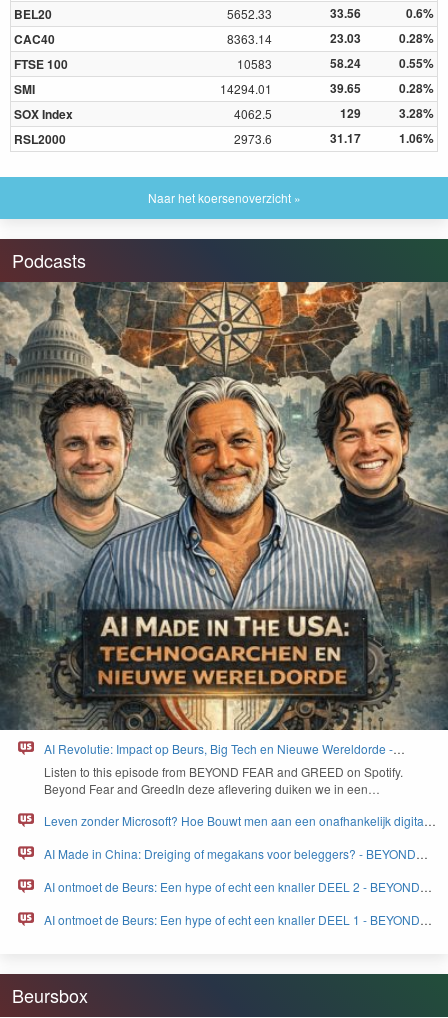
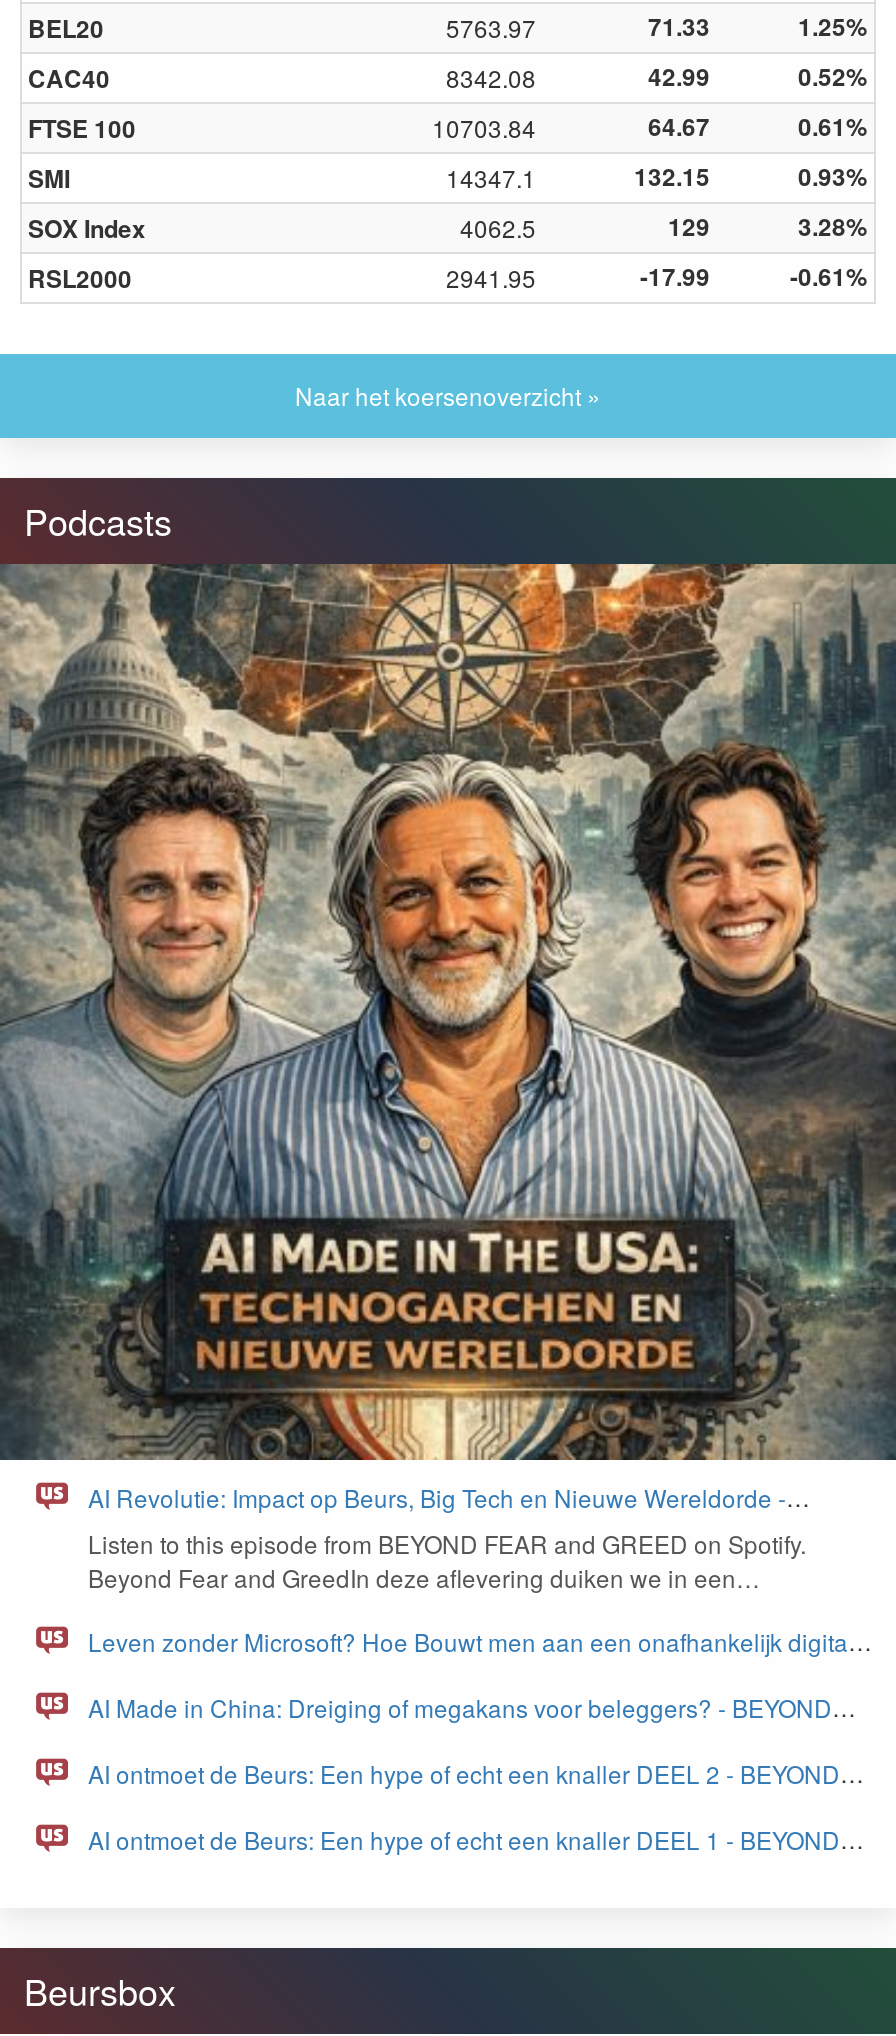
[227,5,272,22] 5652.33 -> [446,9,536,43] 5763.97
[330,4,361,22] 33.56 -> [648,7,710,43] 71.33
[406,4,434,22] 0.6% -> [798,7,868,43] 1.25%
[227,30,272,47] 8363.14 -> [446,59,536,93] 8342.08
[330,29,361,47] 23.03 -> [648,57,710,93] 42.99
[399,29,434,47] 0.28% -> [798,57,868,93] 0.52%
[237,55,272,72] 10583 -> [432,109,536,143] 10703.84
[330,54,361,72] 58.24 -> [648,107,710,143] 64.67
[399,54,434,72] 0.55% -> [798,107,868,143] 0.61%
[220,80,272,97] 14294.01 -> [446,159,536,193] 14347.1
[330,79,361,97] 39.65 -> [634,157,710,193] 132.15
[399,79,434,97] 0.28% -> [798,157,868,193] 0.93%
[234,130,272,147] 2973.6 -> [446,259,536,293] 2941.95
[330,129,361,147] 31.17 -> [640,257,710,293] -17.99
[399,129,434,147] 1.06% -> [790,257,868,293] -0.61%

